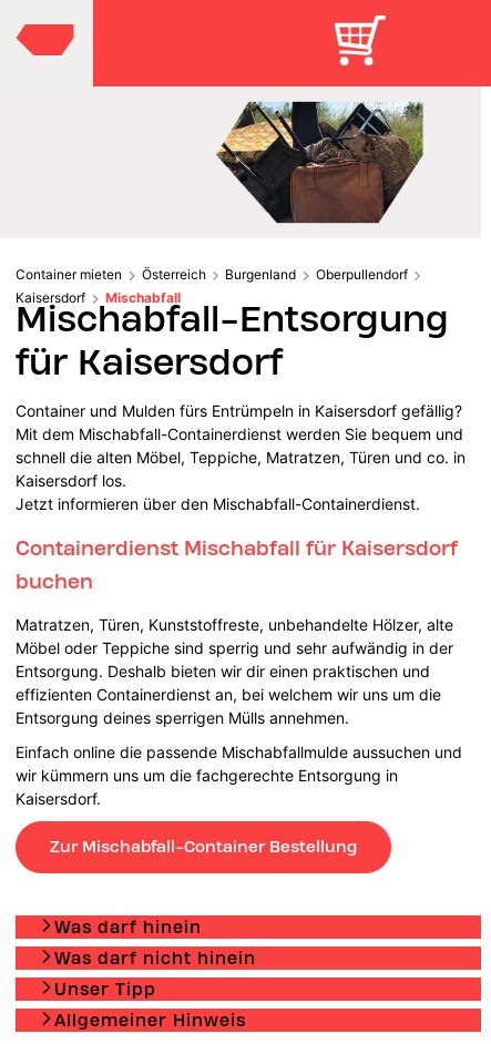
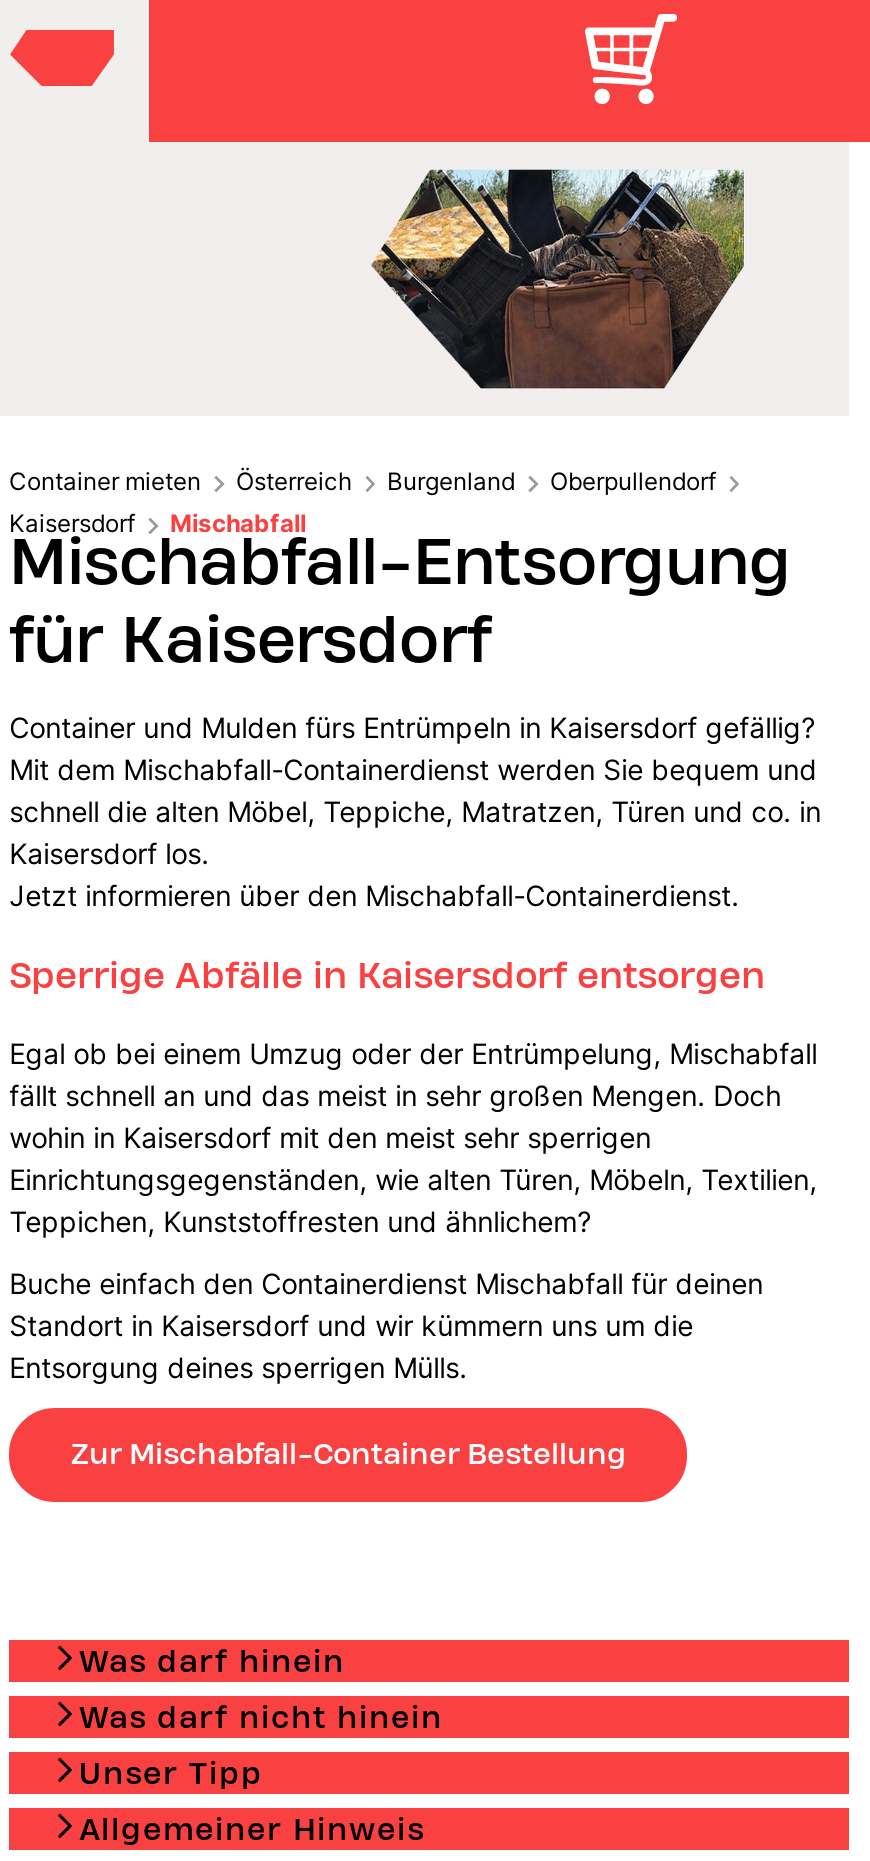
[16,535,458,593] Containerdienst Mischabfall für Kaisersdorf | buchen -> [9,952,765,996] Sperrige Abfälle in Kaisersdorf entsorgen
[16,615,453,727] Matratzen, Türen, Kunststoffreste, unbehandelte Hölzer, alte | Möbel oder Teppiche sind sperrig und sehr aufwändig in der | Entsorgung. Deshalb bieten wir dir einen praktischen und | effizienten Containerdienst an, bei welchem wir uns um die | Entsorgung deines sperrigen Mülls annehmen. -> [9,1036,817,1238] Egal ob bei einem Umzug oder der Entrümpelung, Mischabfall | fällt schnell an und das meist in sehr großen Mengen. Doch | wohin in Kaisersdorf mit den meist sehr sperrigen | Einrichtungsgegenständen, wie alten Türen, Möbeln, Textilien, | Teppichen, Kunststoffresten und ähnlichem?
[16,743,462,808] Einfach online die passende Mischabfallmulde aussuchen und | wir kümmern uns um die fachgerechte Entsorgung in | Kaisersdorf. -> [9,1266,763,1384] Buche einfach den Containerdienst Mischabfall für deinen | Standort in Kaisersdorf und wir kümmern uns um die | Entsorgung deines sperrigen Mülls.
moved [50,837,357,857] -> [71,1436,625,1472]: Zur Mischabfall-Container Bestellung

